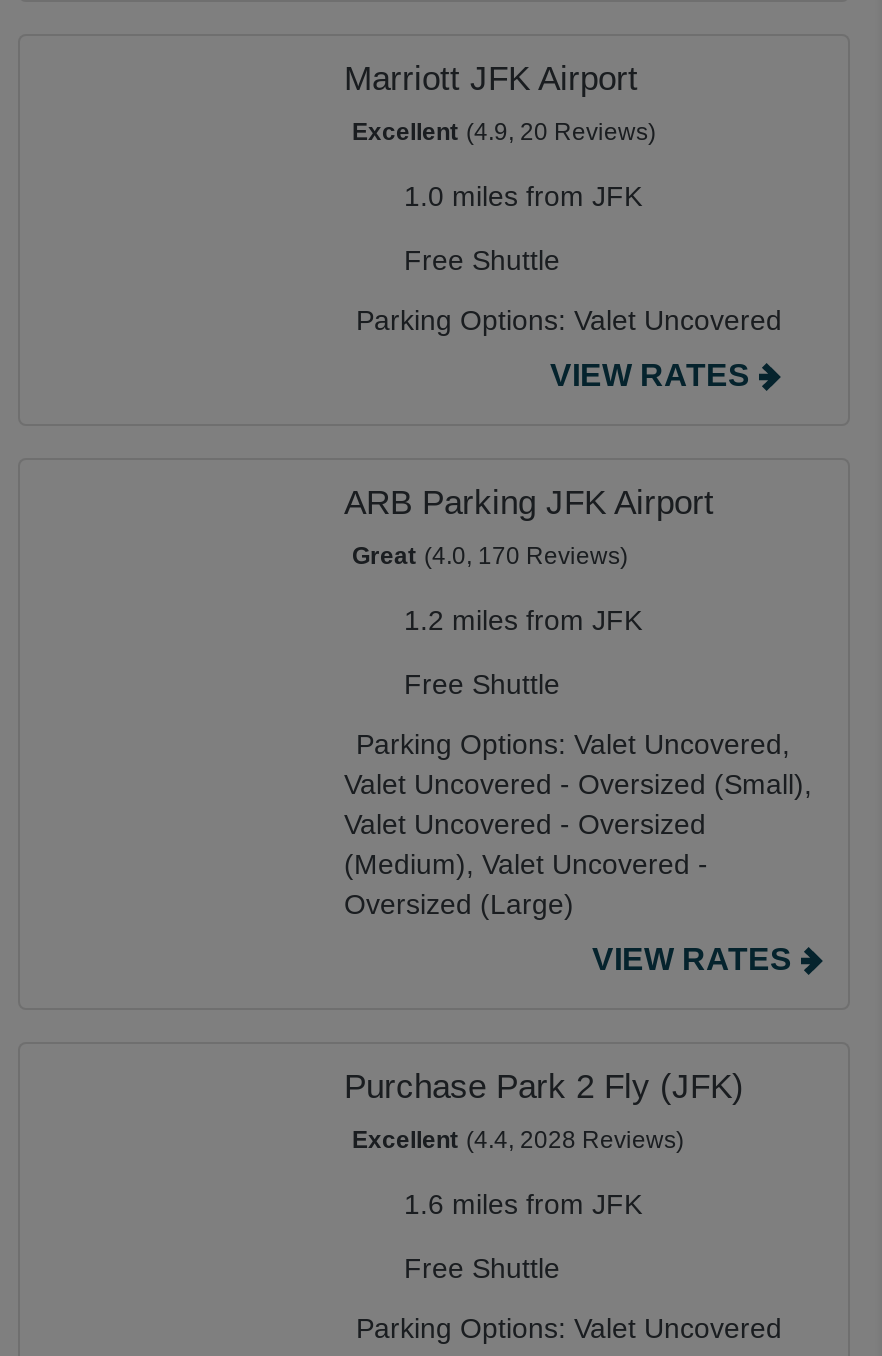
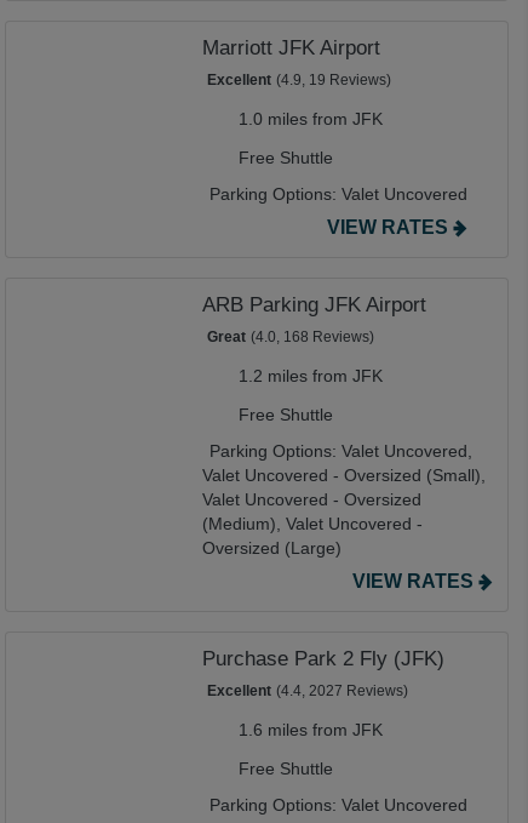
[352,118,656,146] Excellent (4.9, 20 Reviews) -> [207,72,391,88] Excellent (4.9, 19 Reviews)
[352,542,628,570] Great (4.0, 170 Reviews) -> [207,328,374,345] Great (4.0, 168 Reviews)
[352,1126,684,1154] Excellent (4.4, 2028 Reviews) -> [207,682,408,699] Excellent (4.4, 2027 Reviews)

